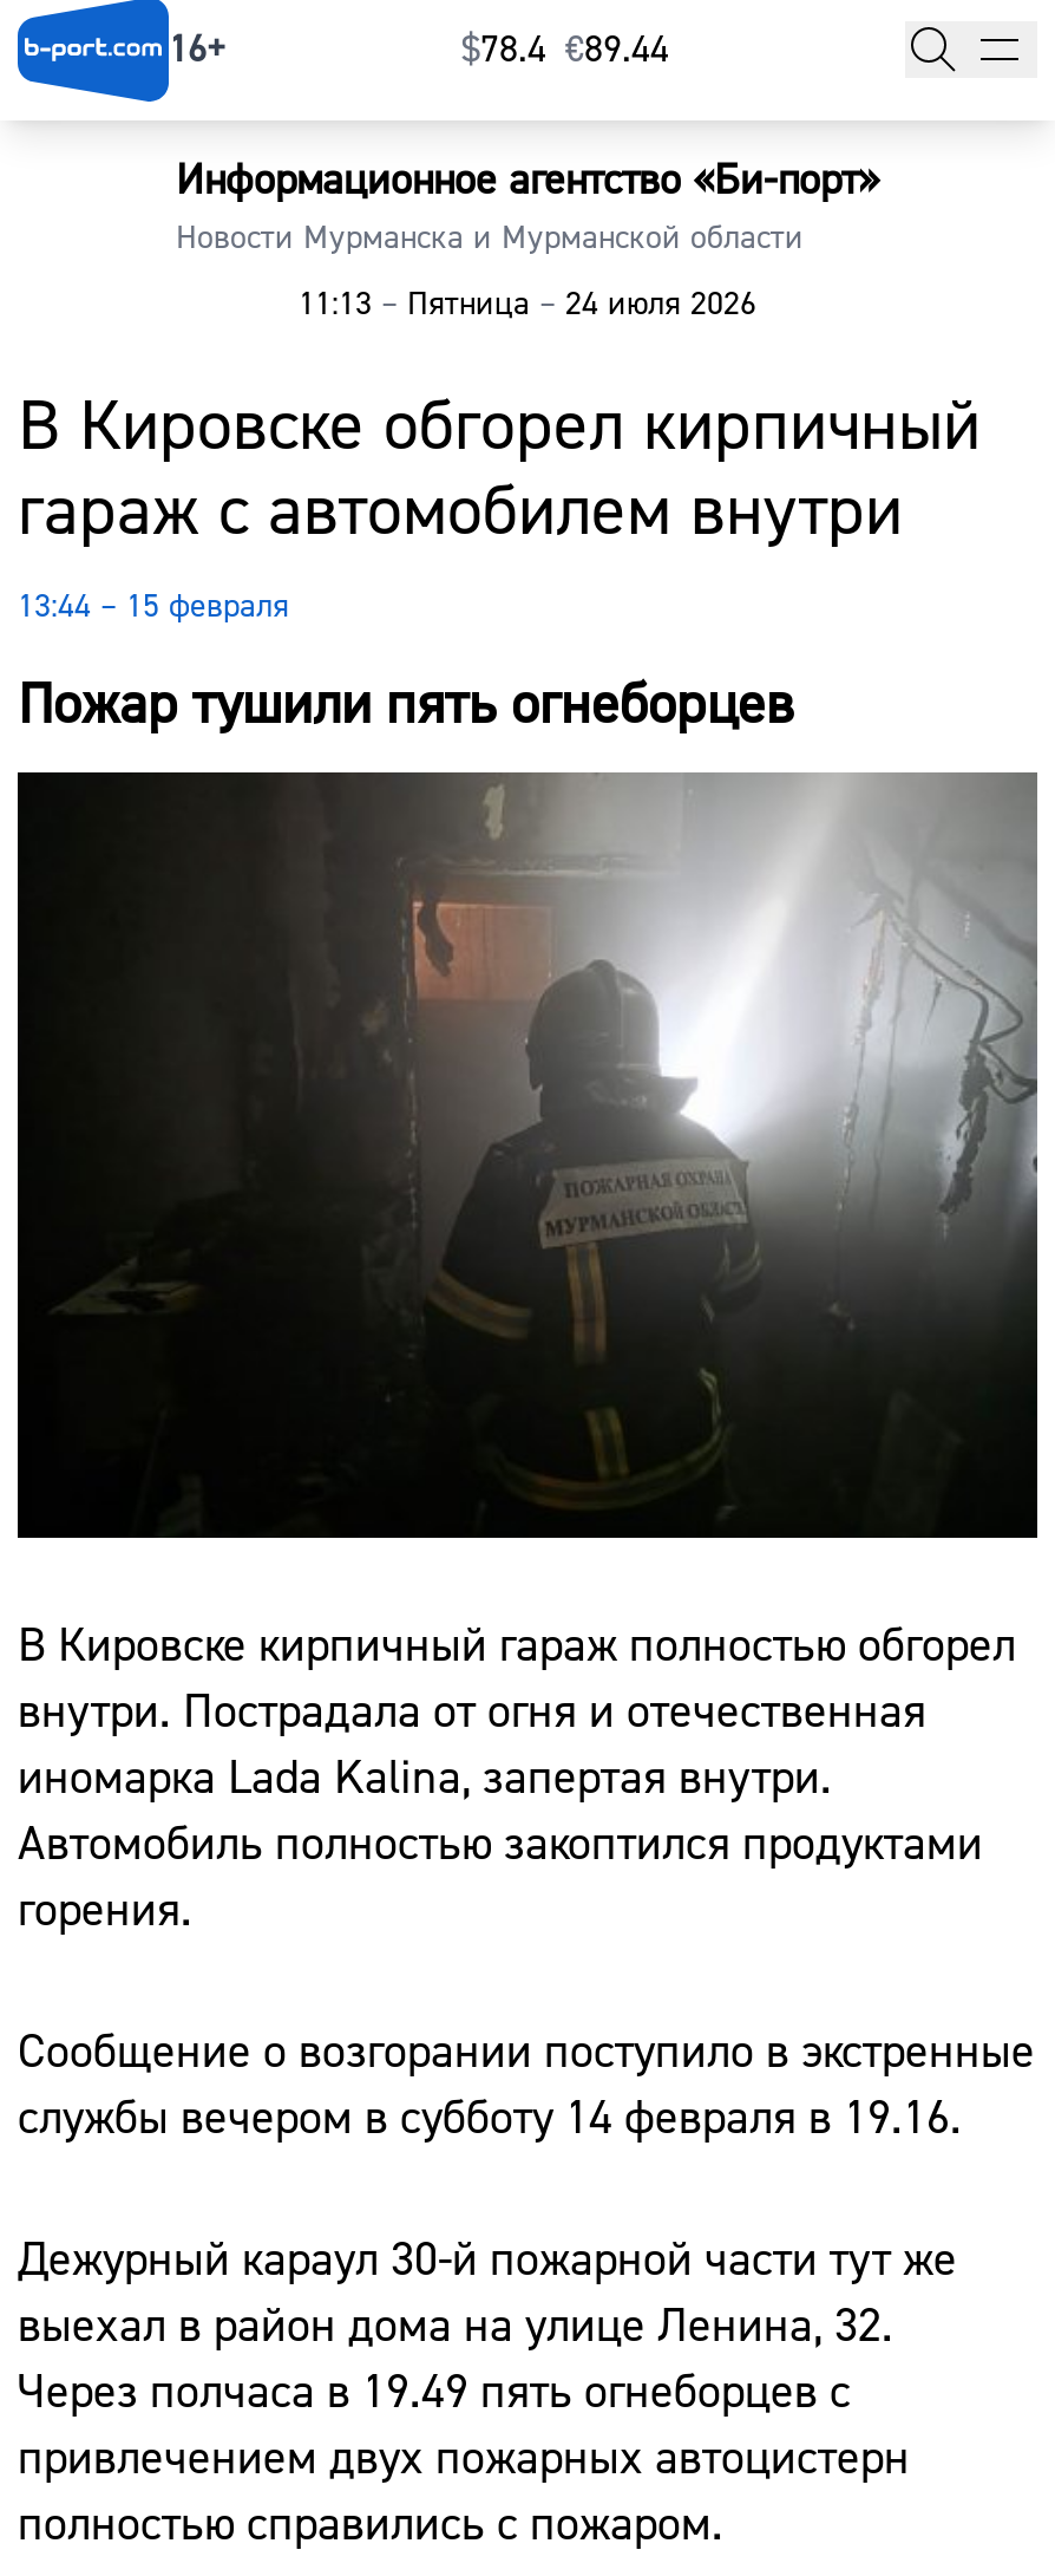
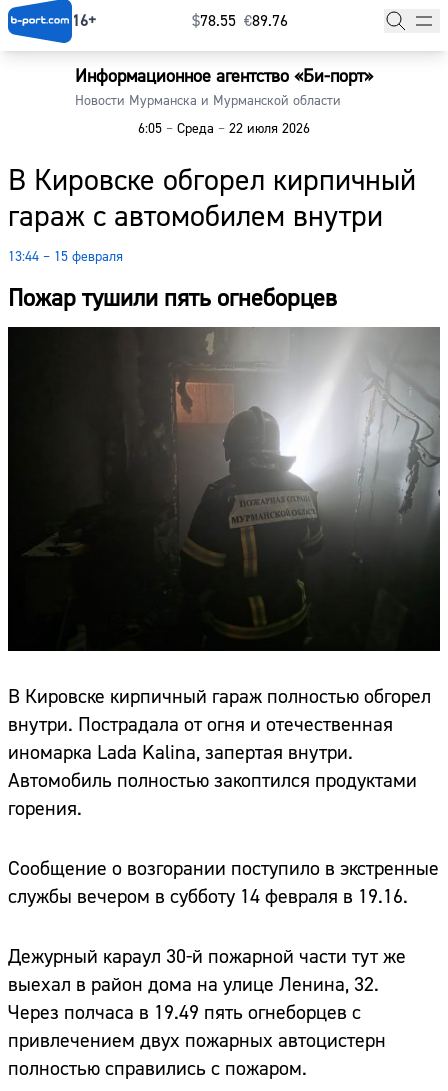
[461,26,669,74] $78.4 €89.44 -> [192,11,288,31] $78.55 €89.76
[299,284,756,327] 11:13 – Пятница – 24 июля 2026 -> [138,120,310,138] 6:05 – Среда – 22 июля 2026

